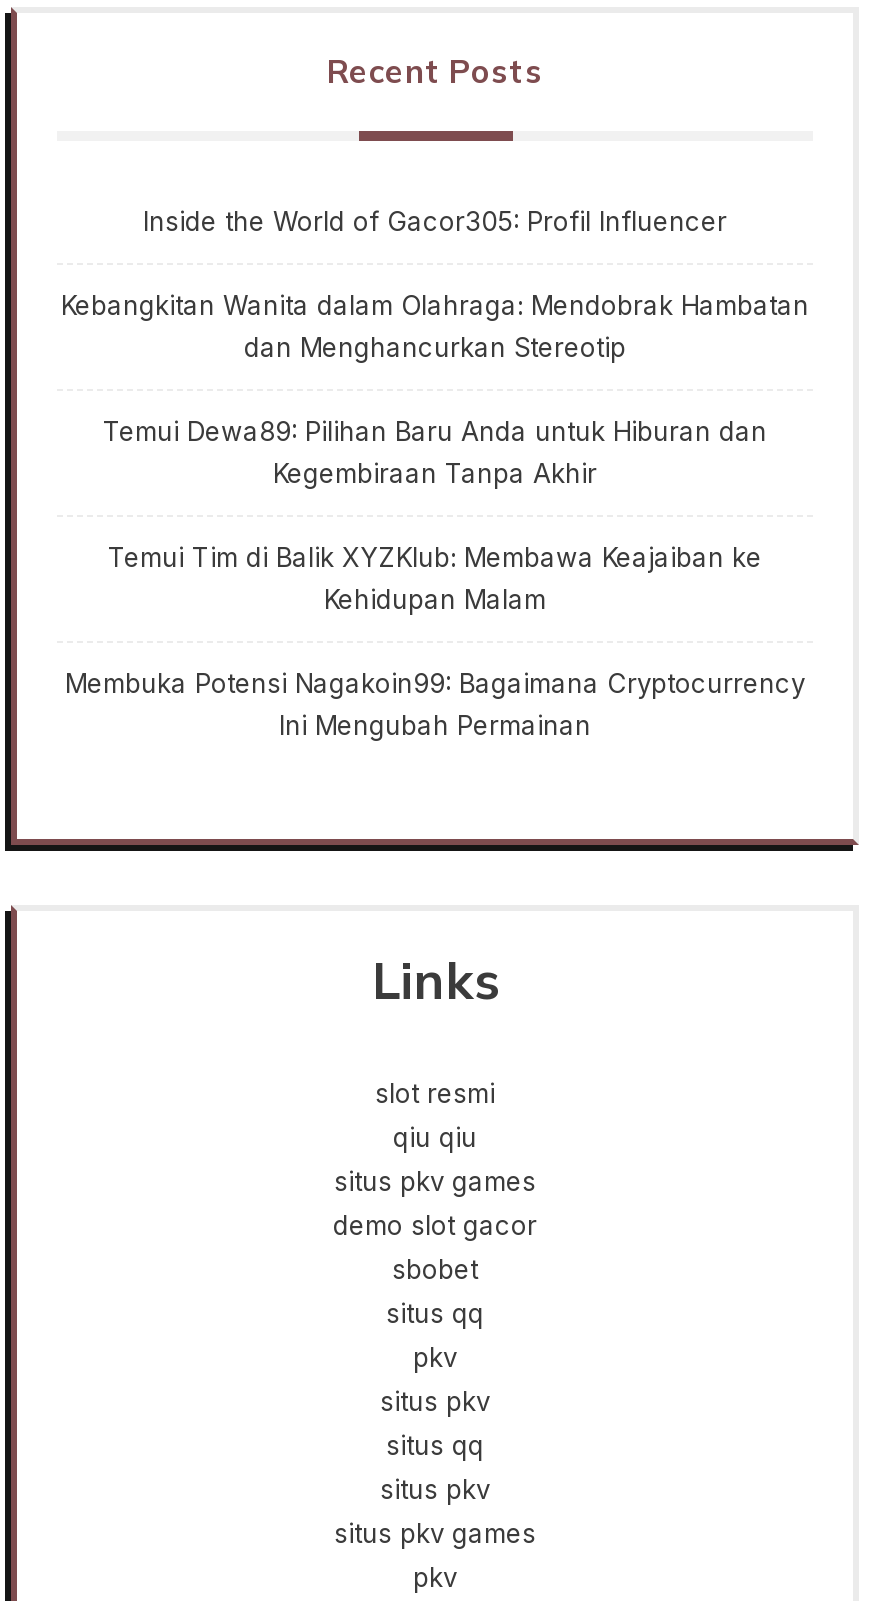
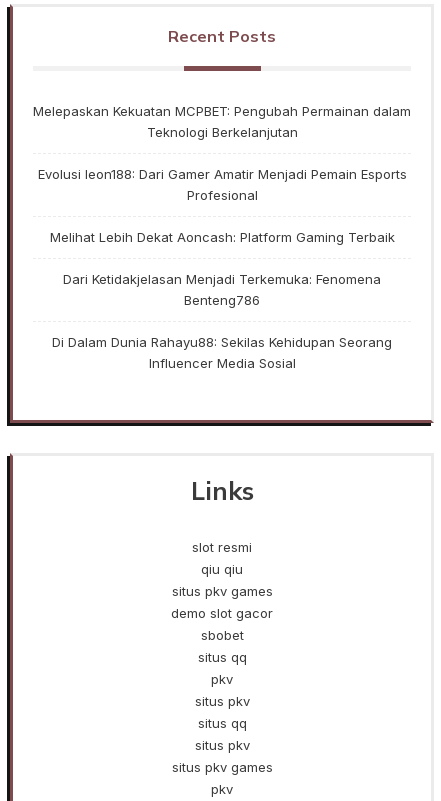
[143,204,727,236] Inside the World of Gacor305: Profil Influencer -> [33,102,411,139] Melepaskan Kekuatan MCPBET: Pengubah Permainan dalam | Teknologi Berkelanjutan
[61,288,809,362] Kebangkitan Wanita dalam Olahraga: Mendobrak Hambatan | dan Menghancurkan Stereotip -> [37,165,406,202] Evolusi leon188: Dari Gamer Amatir Menjadi Pemain Esports | Profesional
[103,414,767,488] Temui Dewa89: Pilihan Baru Anda untuk Hiburan dan | Kegembiraan Tanpa Akhir -> [49,228,394,244] Melihat Lebih Dekat Aoncash: Platform Gaming Terbaik
[108,540,762,614] Temui Tim di Balik XYZKlub: Membawa Keajaiban ke | Kehidupan Malam -> [63,270,381,307] Dari Ketidakjelasan Menjadi Terkemuka: Fenomena | Benteng786
[65,666,805,740] Membuka Potensi Nagakoin99: Bagaimana Cryptocurrency | Ini Mengubah Permainan -> [52,333,392,370] Di Dalam Dunia Rahayu88: Sekilas Kehidupan Seorang | Influencer Media Sosial

